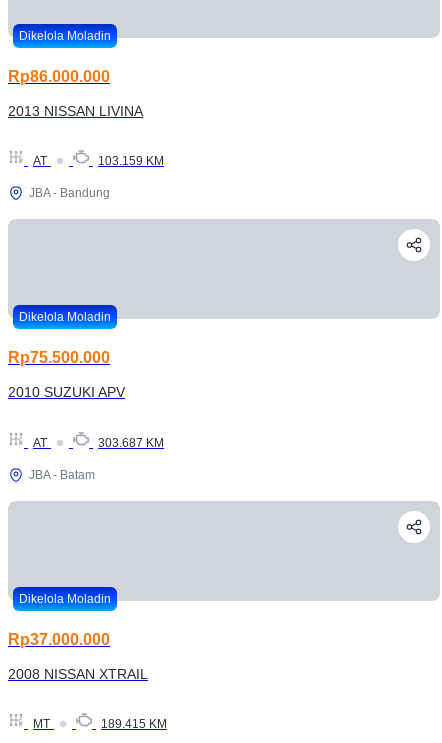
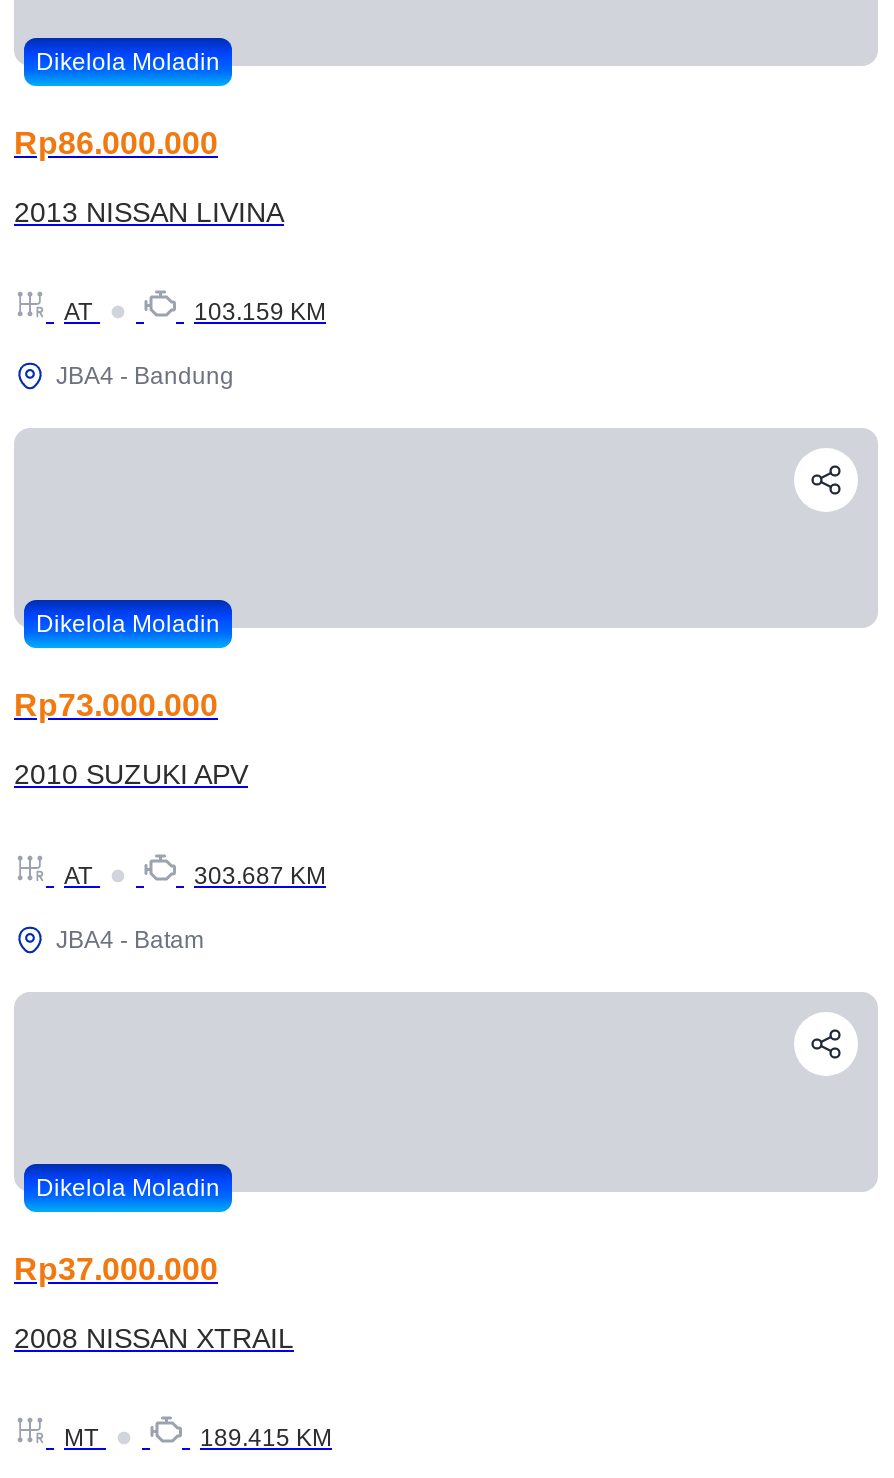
[29,186,110,200] JBA - Bandung -> [56,363,234,391] JBA4 - Bandung
[8,349,110,366] Rp75.500.000 -> [14,689,218,723] Rp73.000.000
[29,468,95,482] JBA - Batam -> [56,925,204,953] JBA4 - Batam

